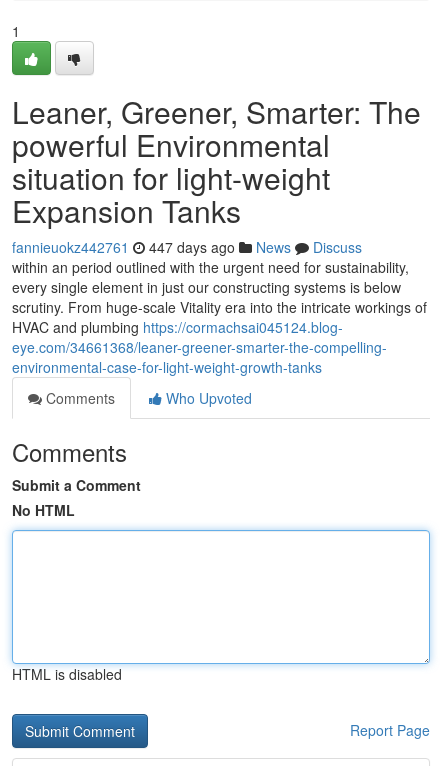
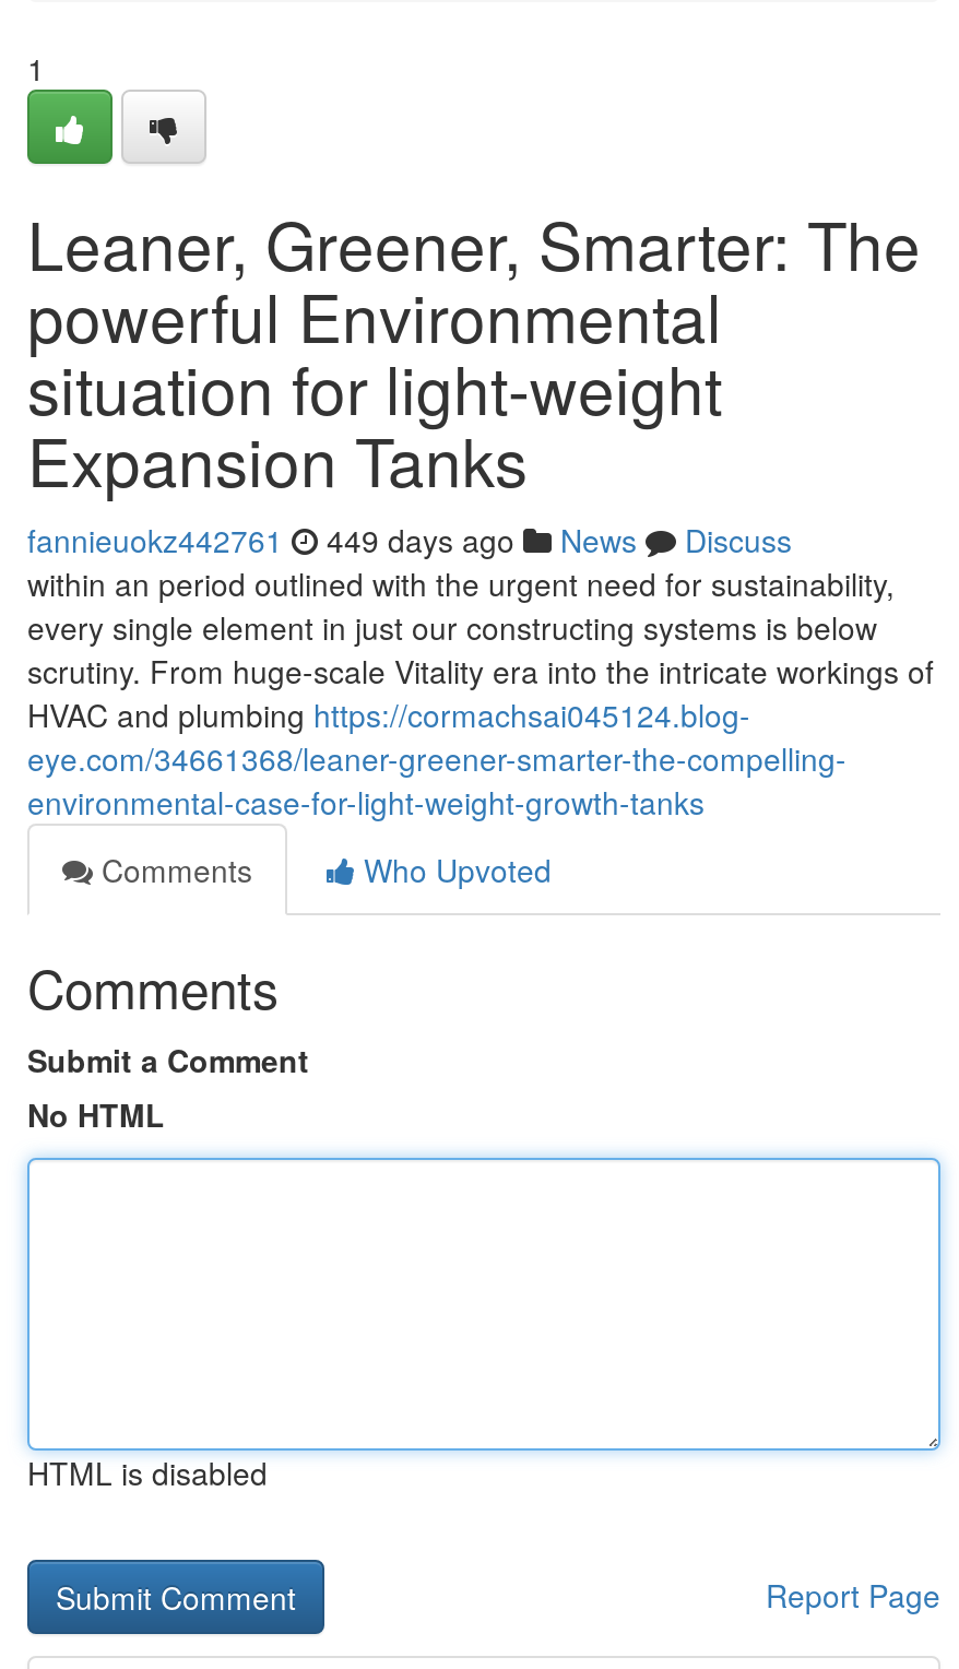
[12,237,362,257] fannieuokz442761 447 days ago News Discuss -> [27,518,792,561] fannieuokz442761 449 days ago News Discuss

